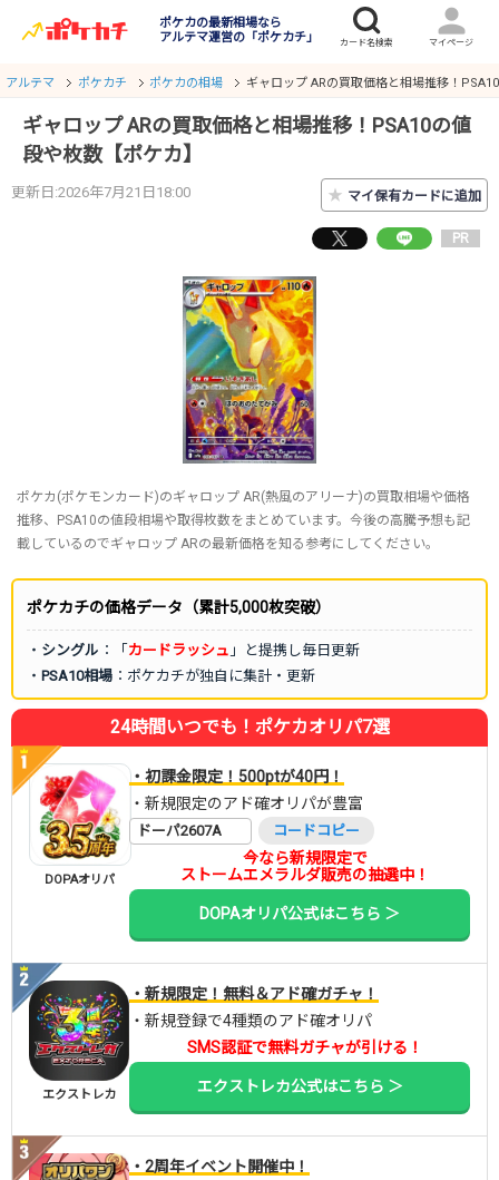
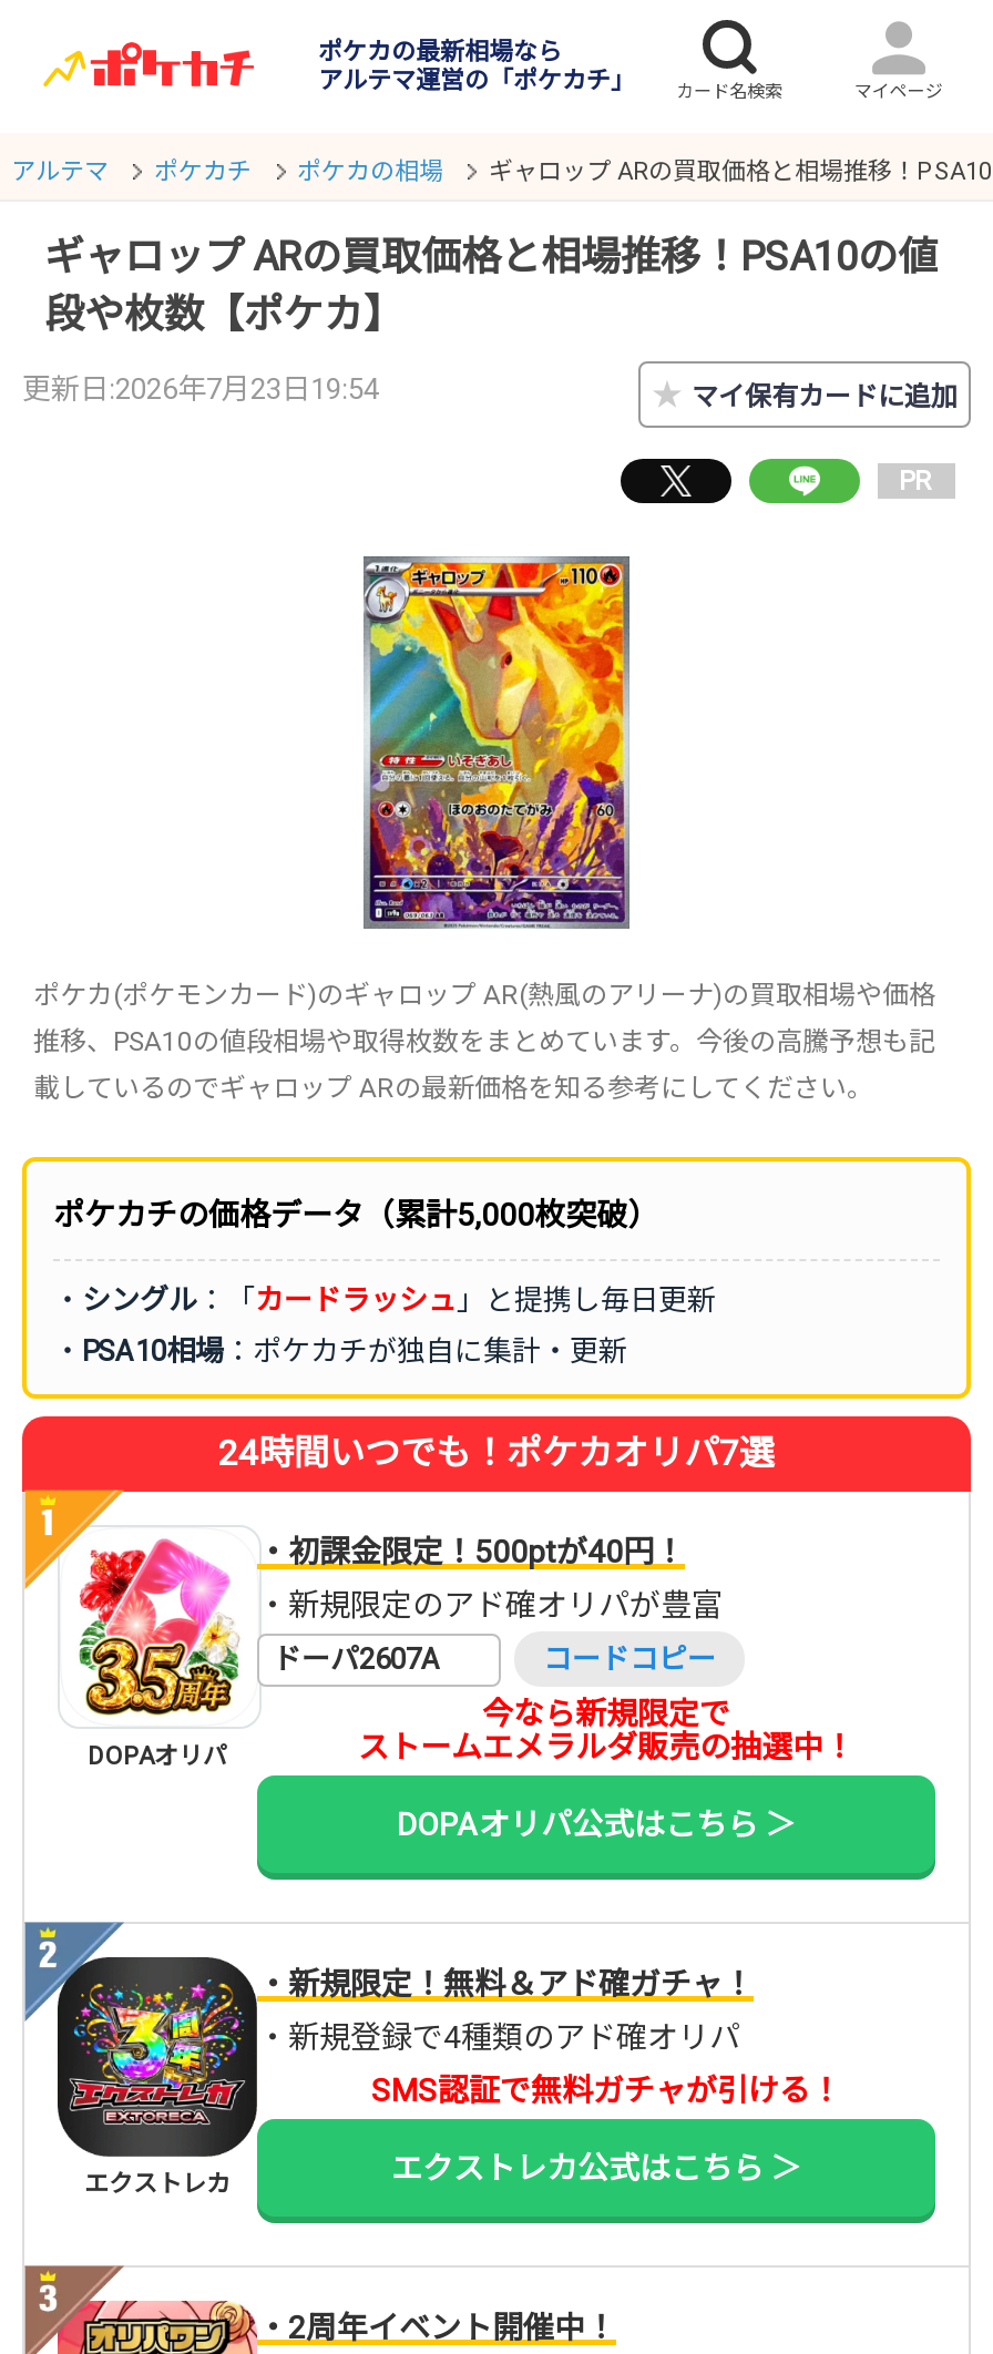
[11,184,190,201] 更新日:2026年7月21日18:00 -> [22,372,379,406] 更新日:2026年7月23日19:54

